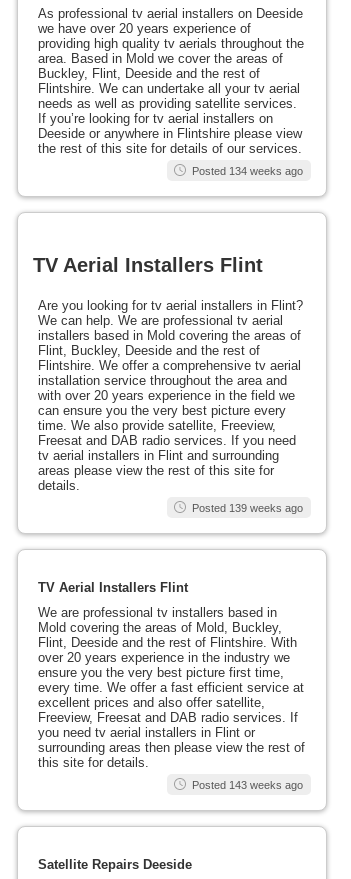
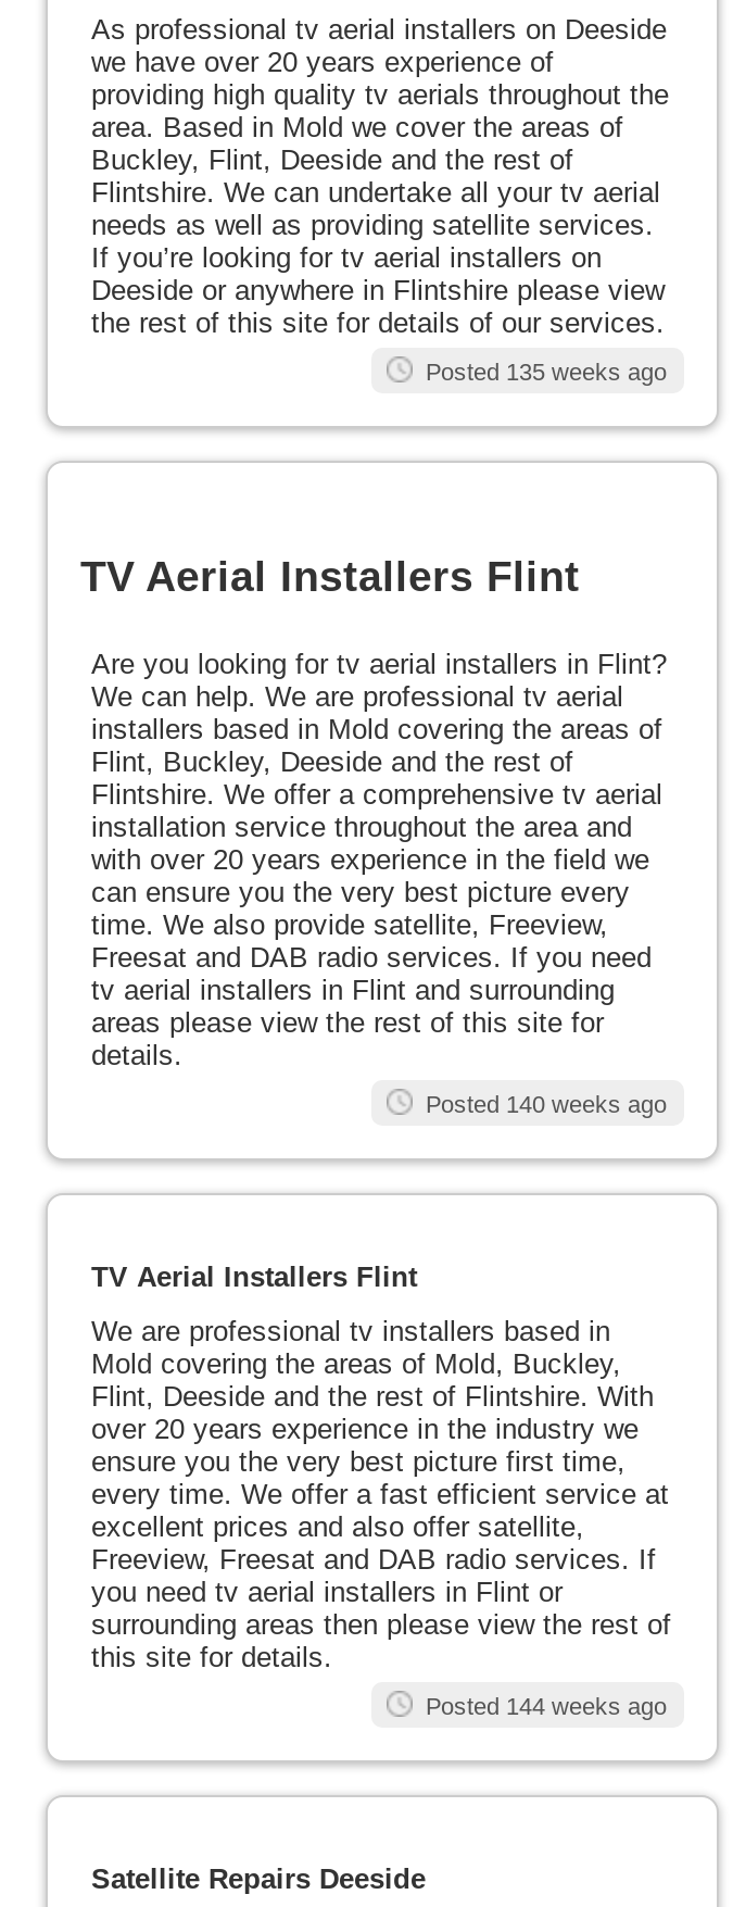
[192,165,303,177] Posted 134 weeks ago -> [426,358,667,384] Posted 135 weeks ago
[192,502,303,514] Posted 139 weeks ago -> [426,1091,667,1117] Posted 140 weeks ago
[192,779,303,791] Posted 143 weeks ago -> [426,1693,667,1719] Posted 144 weeks ago

